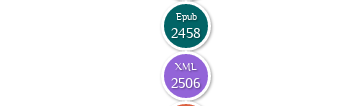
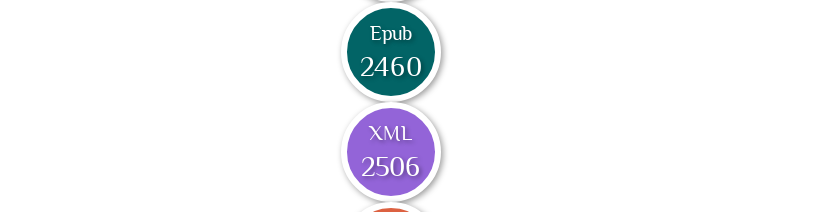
[171,25,201,41] 2458 -> [360,50,422,82] 2460

